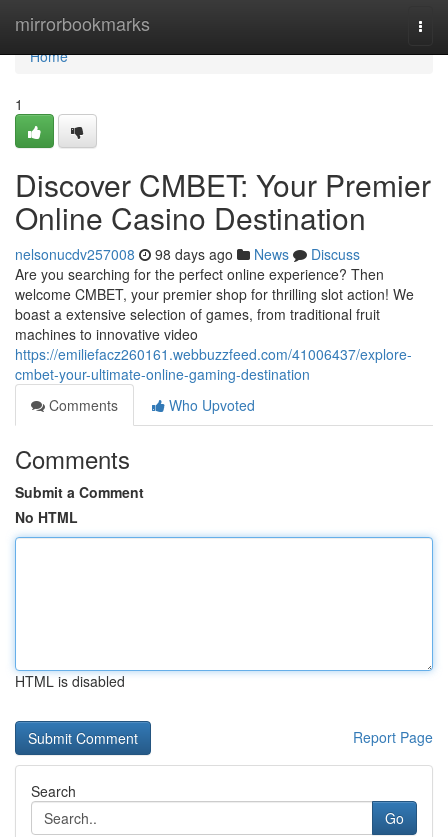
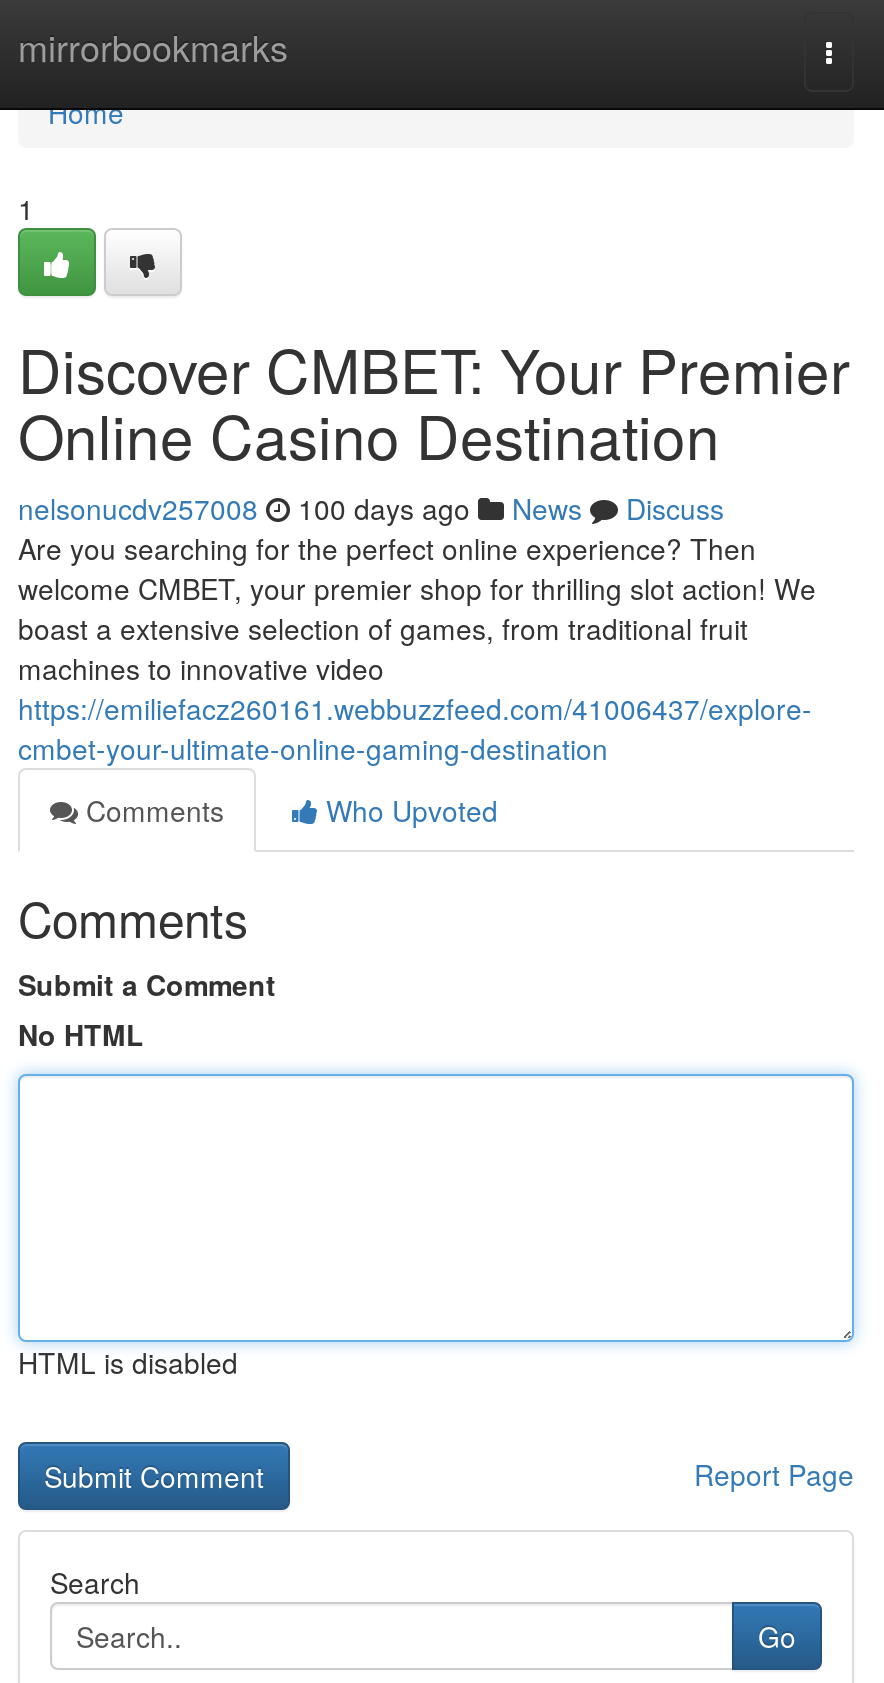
[15,244,360,264] nelsonucdv257008 98 days ago News Discuss -> [18,488,724,528] nelsonucdv257008 100 days ago News Discuss

